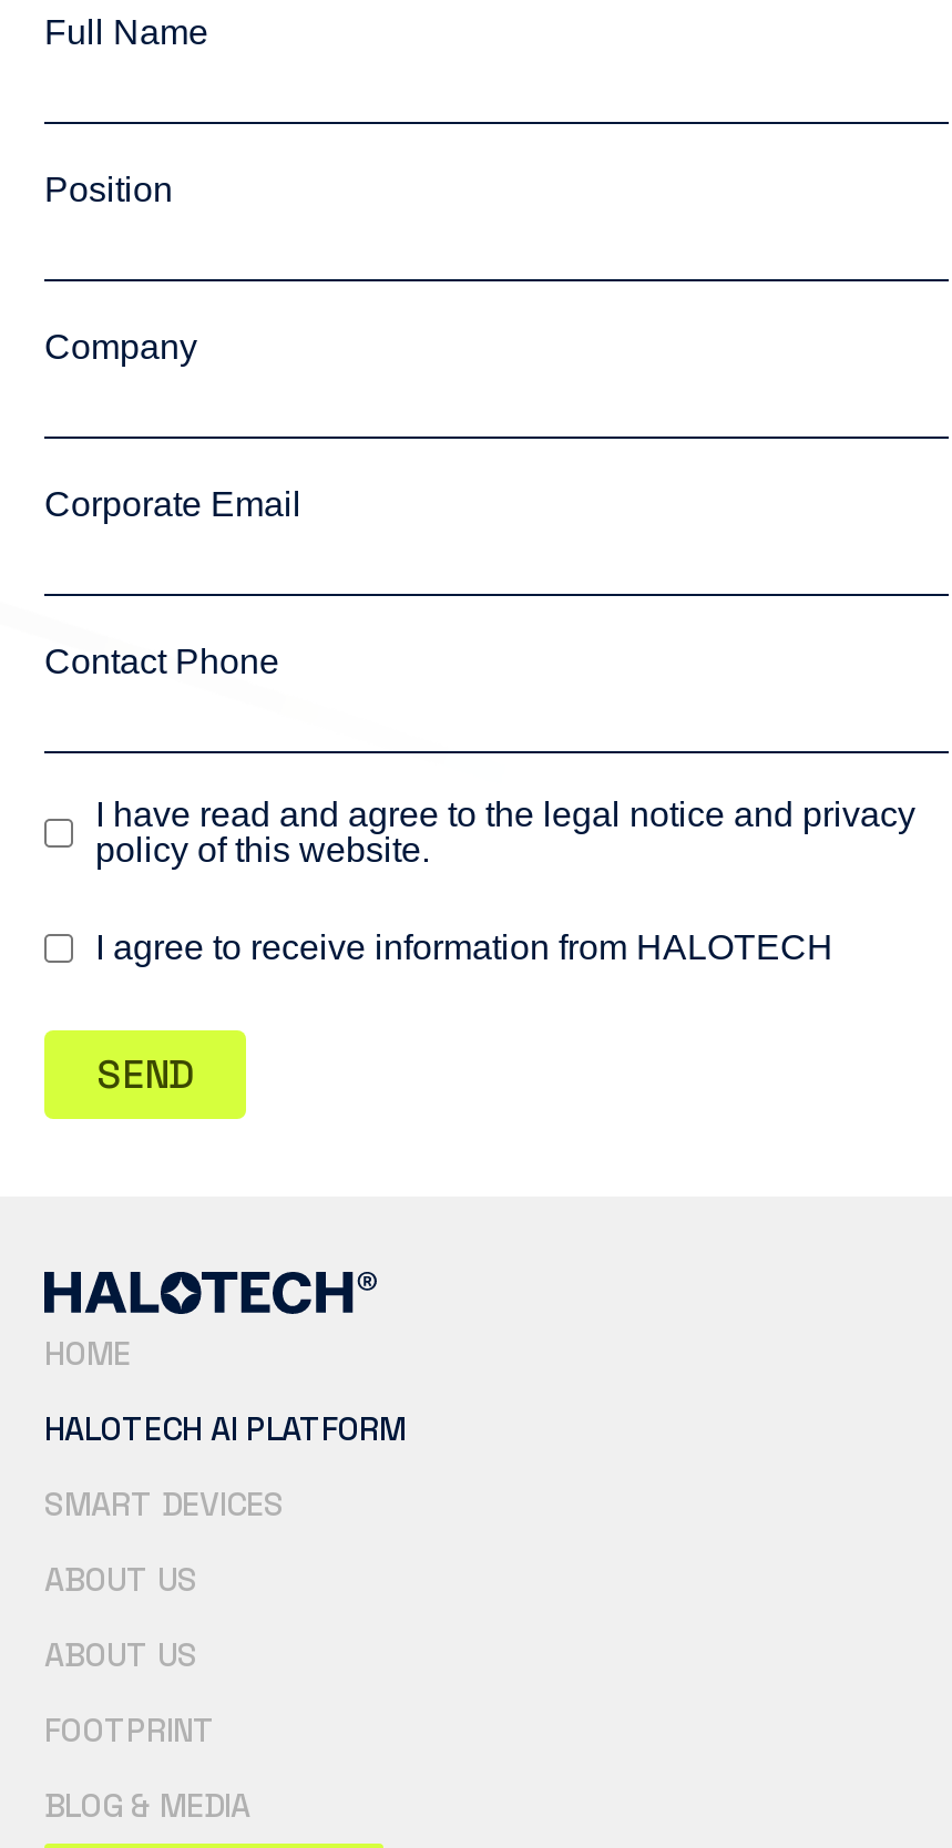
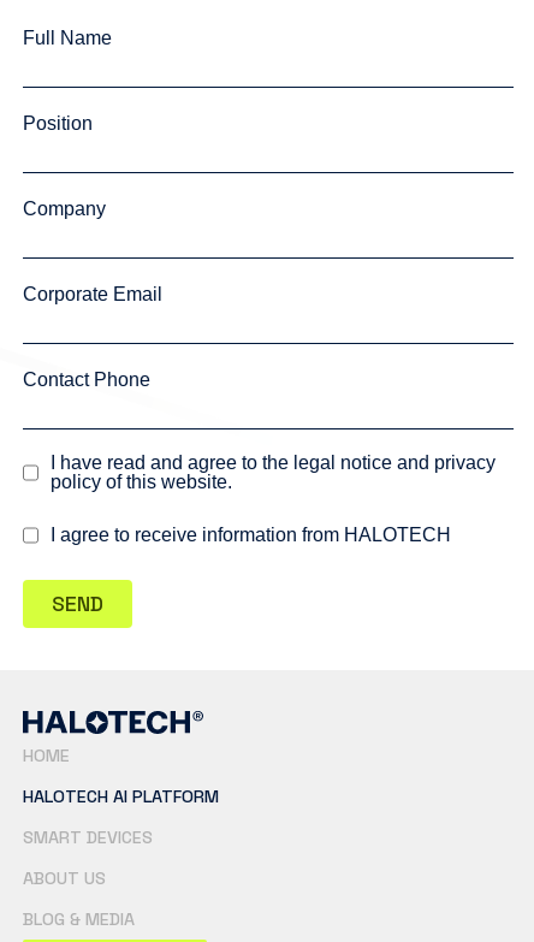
[44,1635,215,1751] ABOUT US | FOOTPRINT -> none

